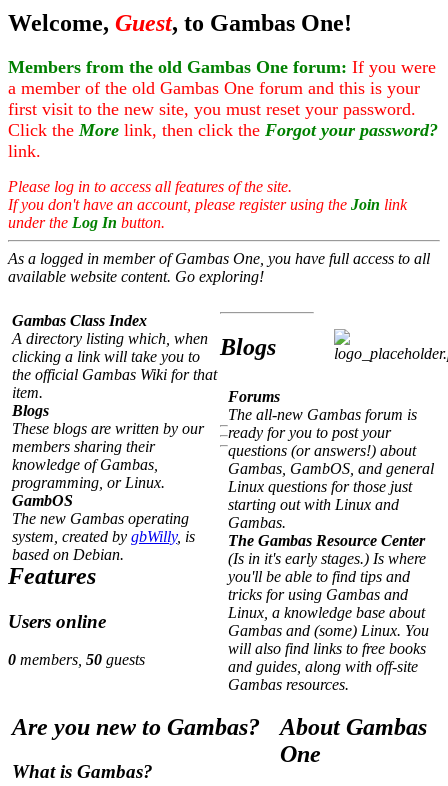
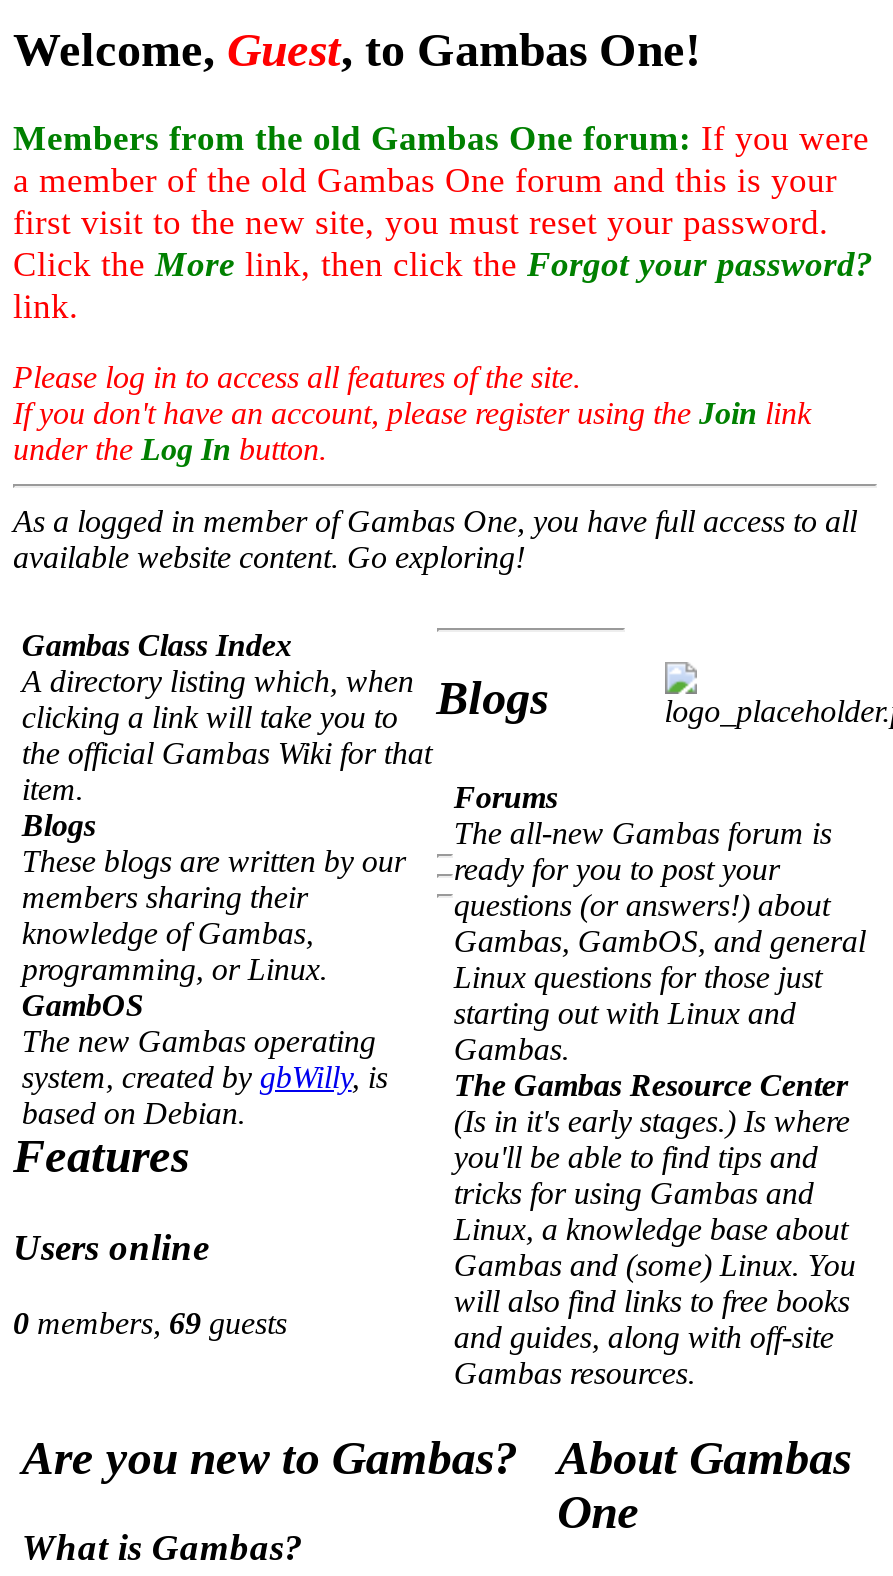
[8,651,145,668] 0 members, 50 guests -> [13,1307,287,1341] 0 members, 69 guests

